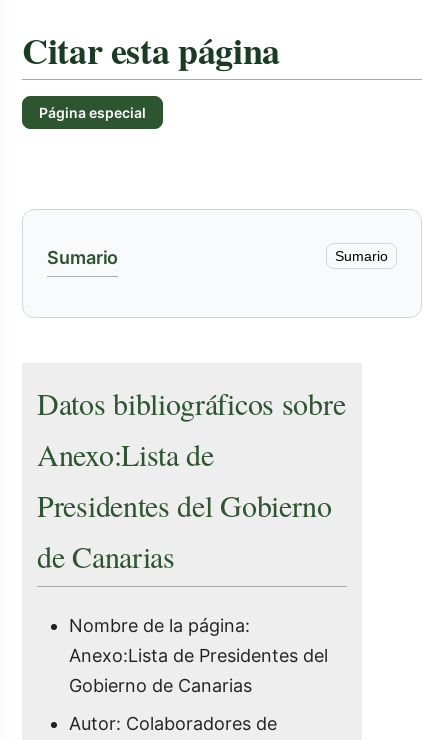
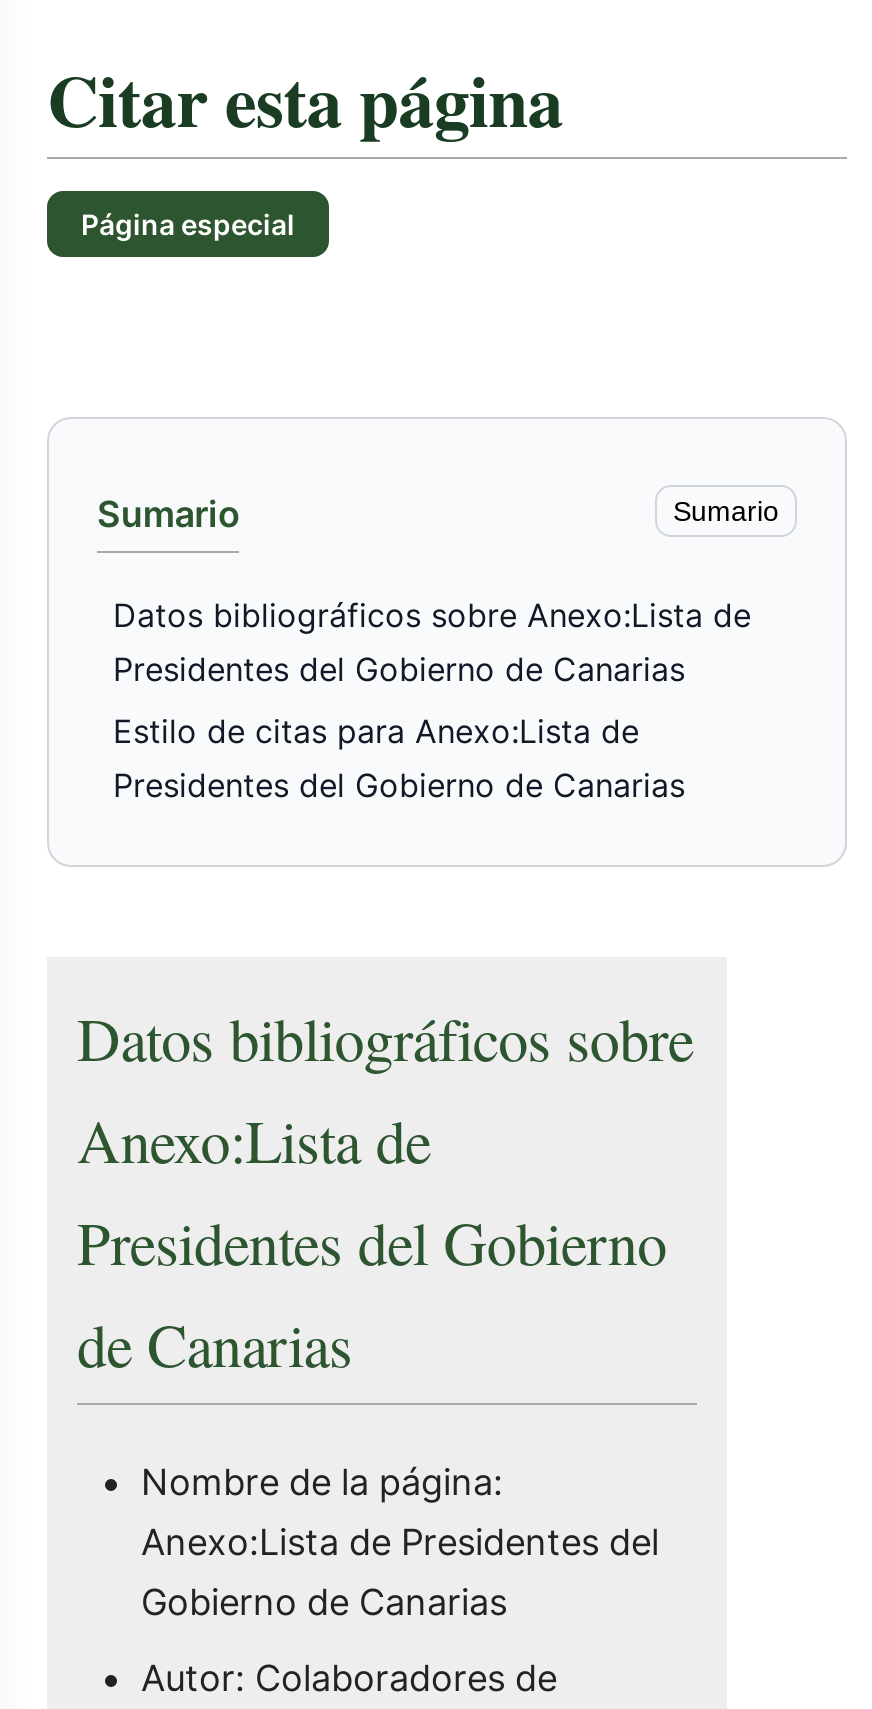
none -> [113,595,751,805] Datos bibliográficos sobre Anexo:Lista de | Presidentes del Gobierno de Canarias | Estilo de citas para Anexo:Lista de | Presidentes del Gobierno de Canarias

